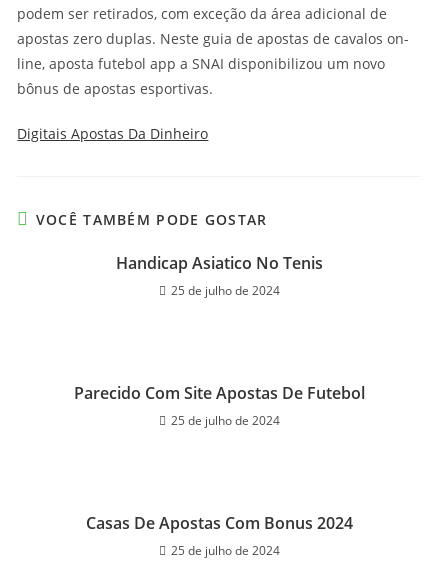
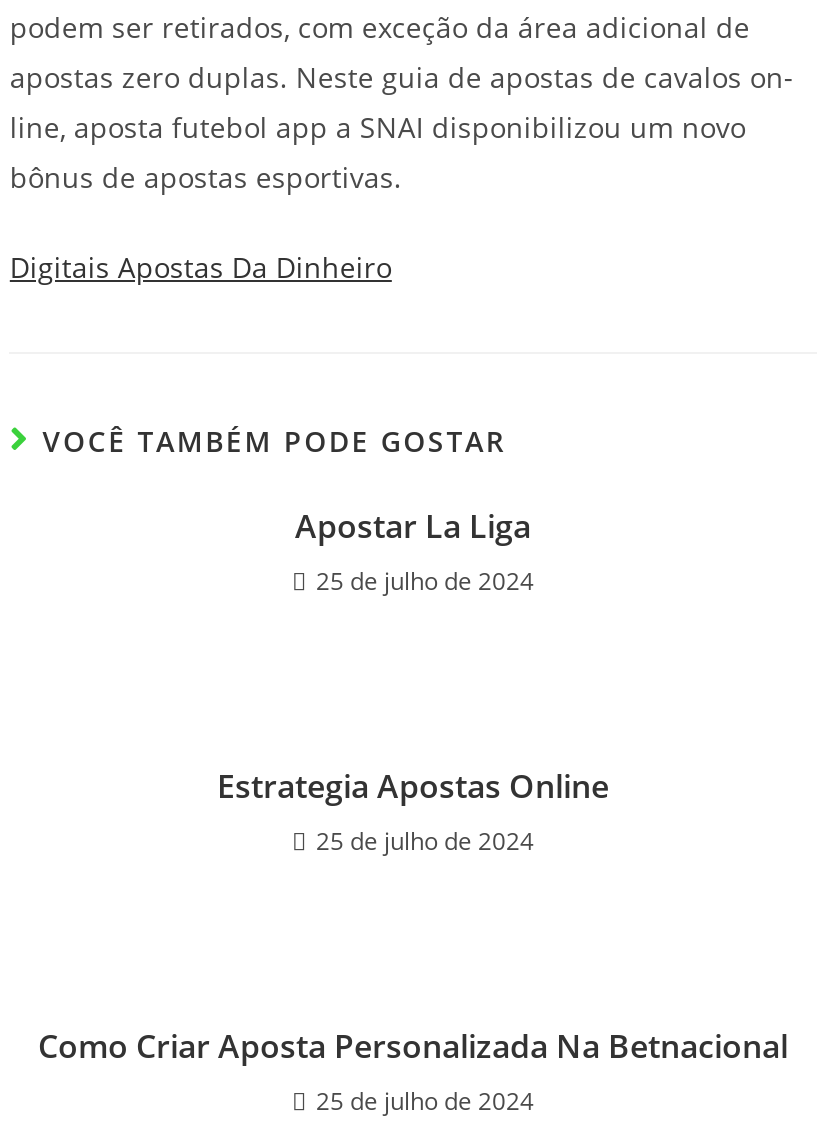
[115,252,322,274] Handicap Asiatico No Tenis -> [295,504,531,548] Apostar La Liga
[73,382,364,404] Parecido Com Site Apostas De Futebol -> [217,764,609,808] Estrategia Apostas Online
[85,512,352,534] Casas De Apostas Com Bonus 2024 -> [38,1024,788,1068] Como Criar Aposta Personalizada Na Betnacional

